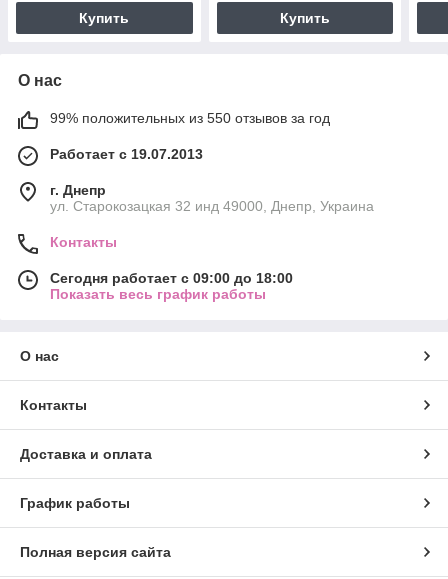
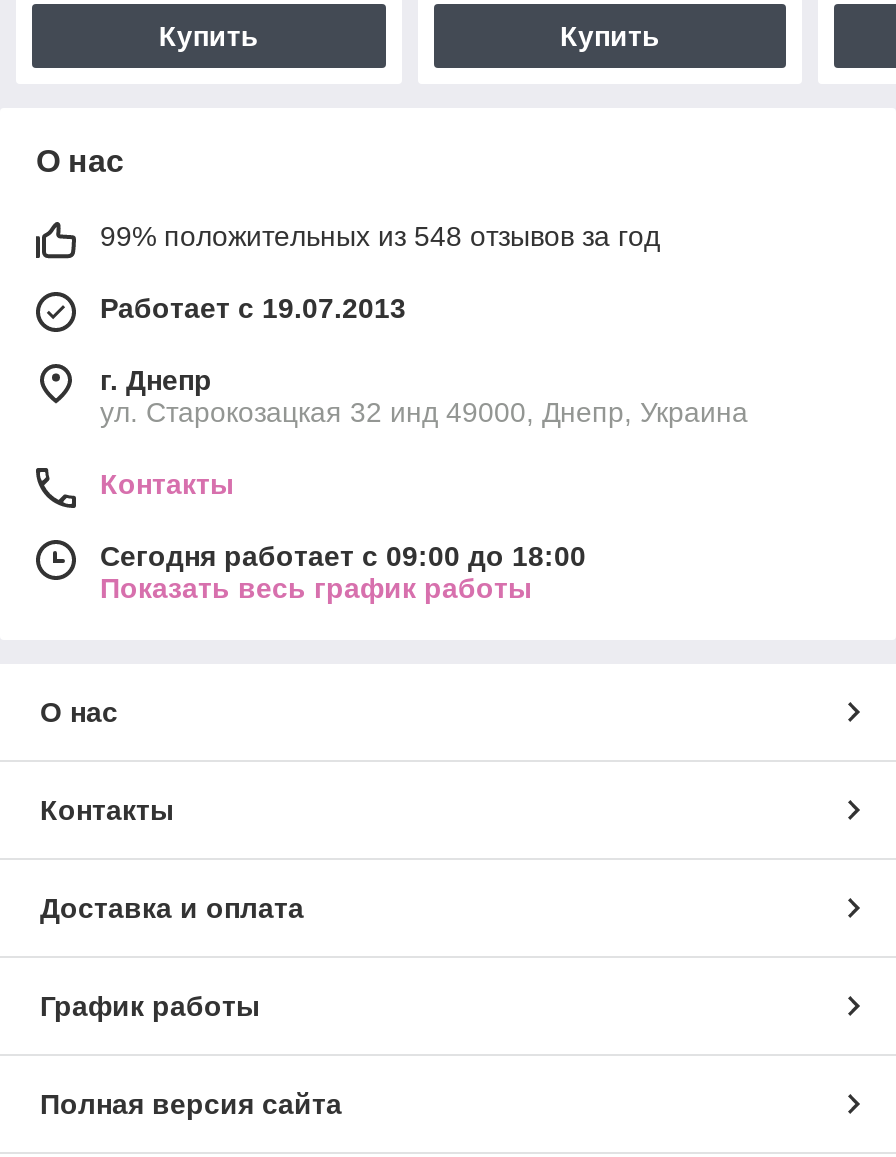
[50,110,330,126] 99% положительных из 550 отзывов за год -> [100,221,660,253] 99% положительных из 548 отзывов за год

